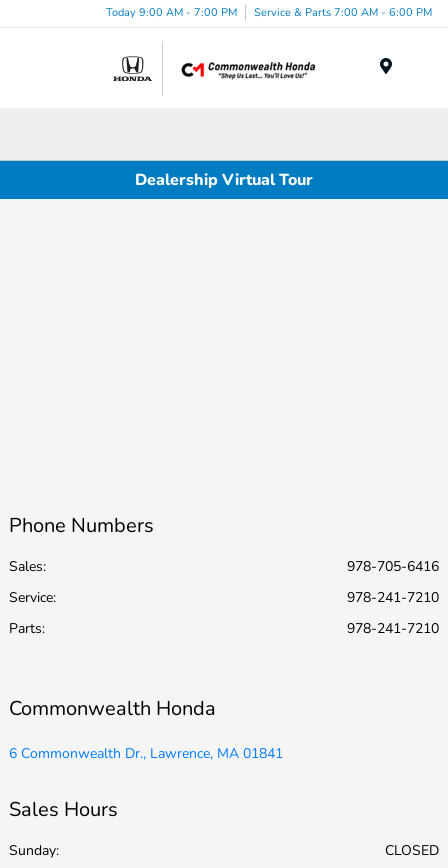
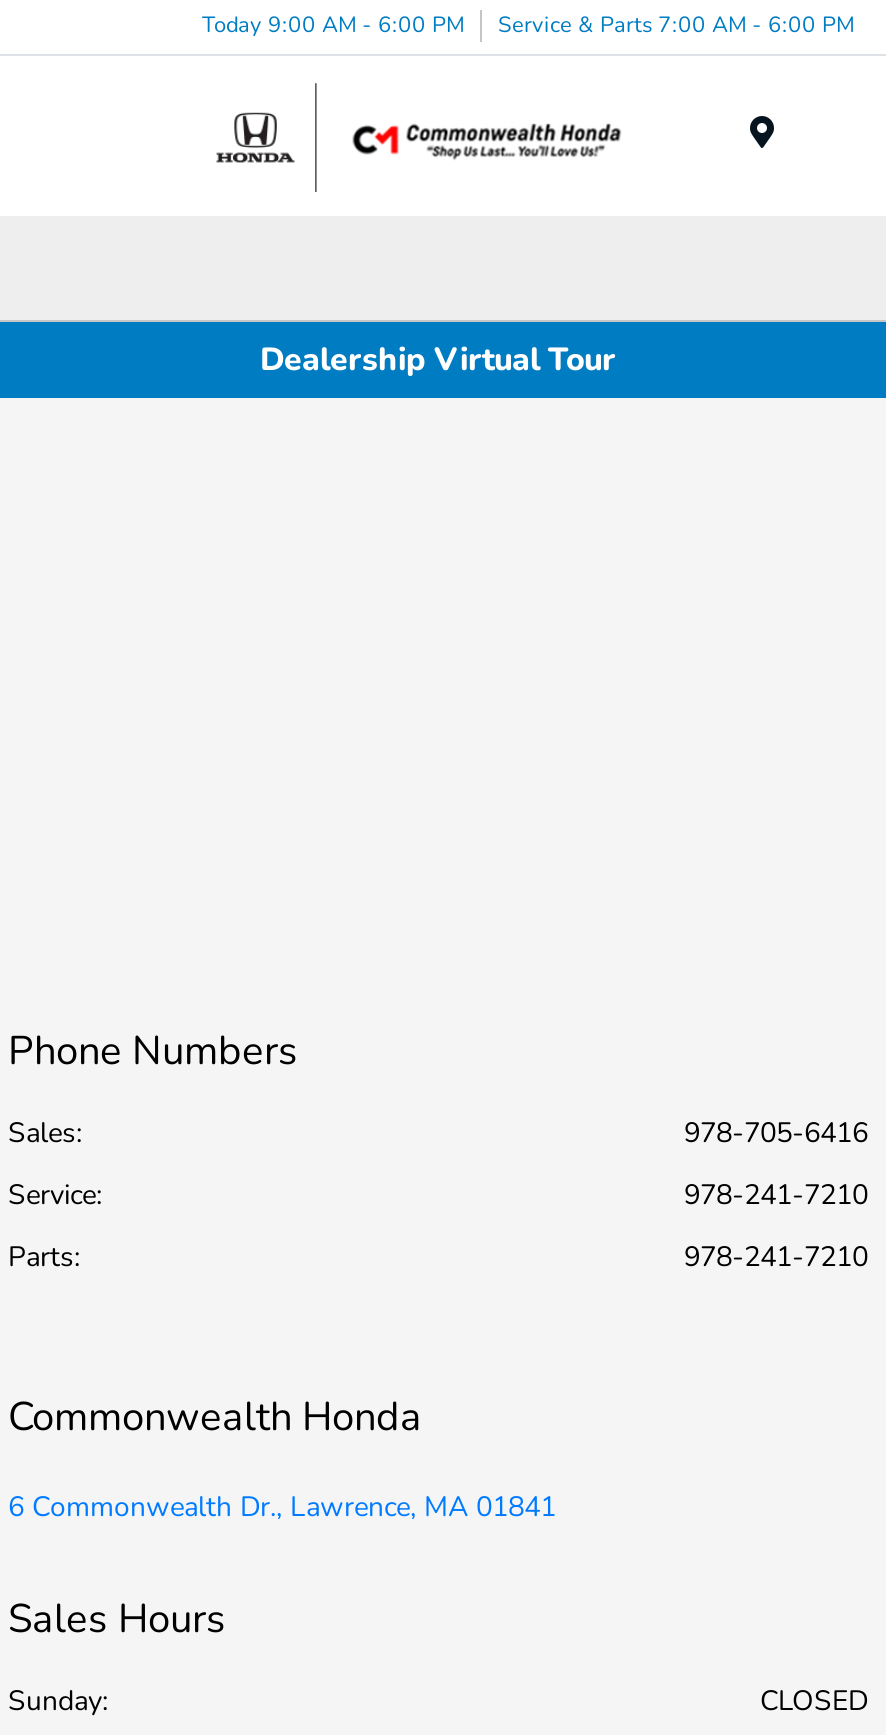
[106,4,432,19] Today 9:00 AM - 7:00 PM Service & Parts 7:00 AM - 6:00 PM -> [202,9,854,39] Today 9:00 AM - 6:00 PM Service & Parts 7:00 AM - 6:00 PM

